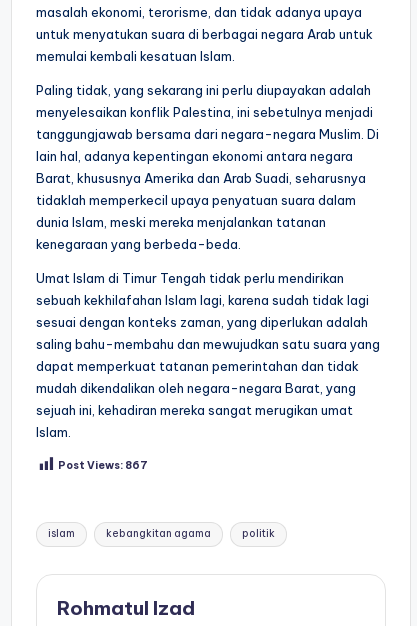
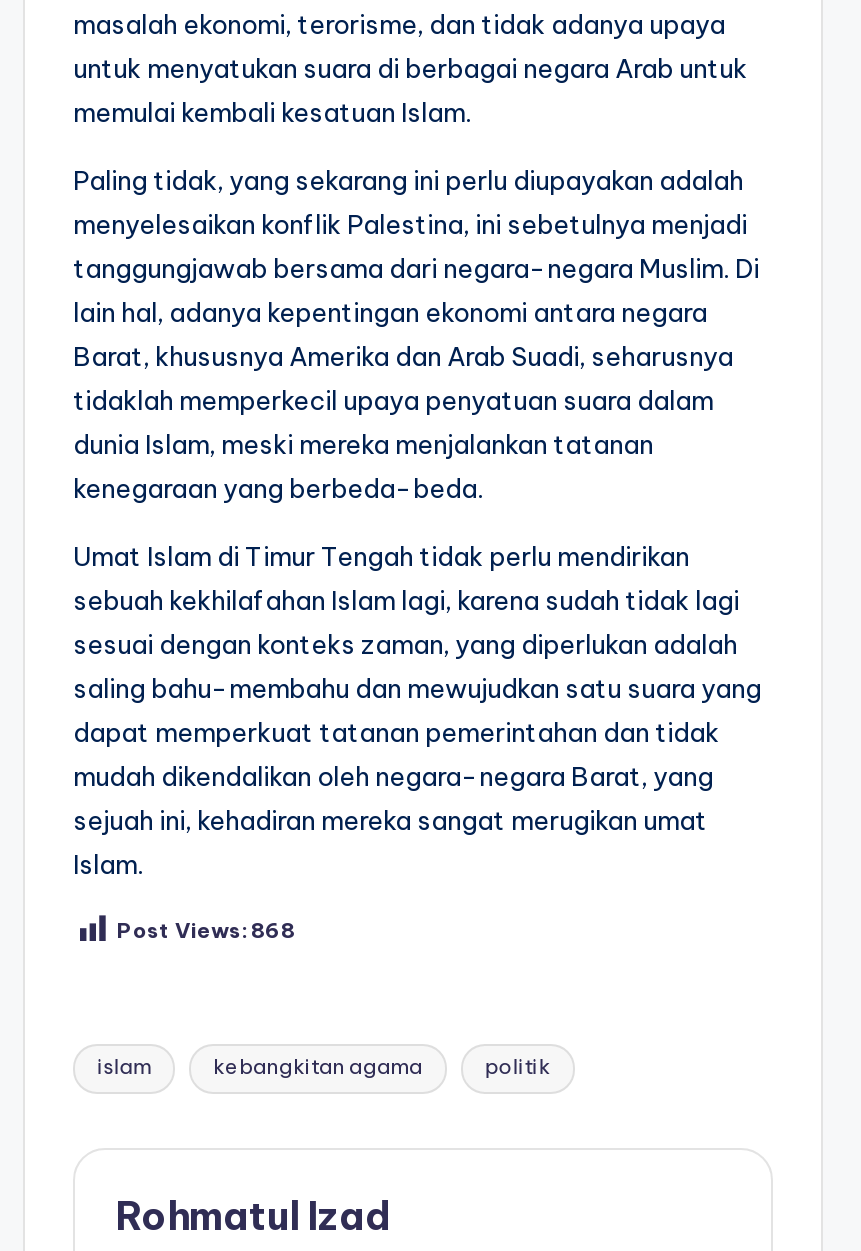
[58,458,148,471] Post Views: 867 -> [117,917,295,943] Post Views: 868

